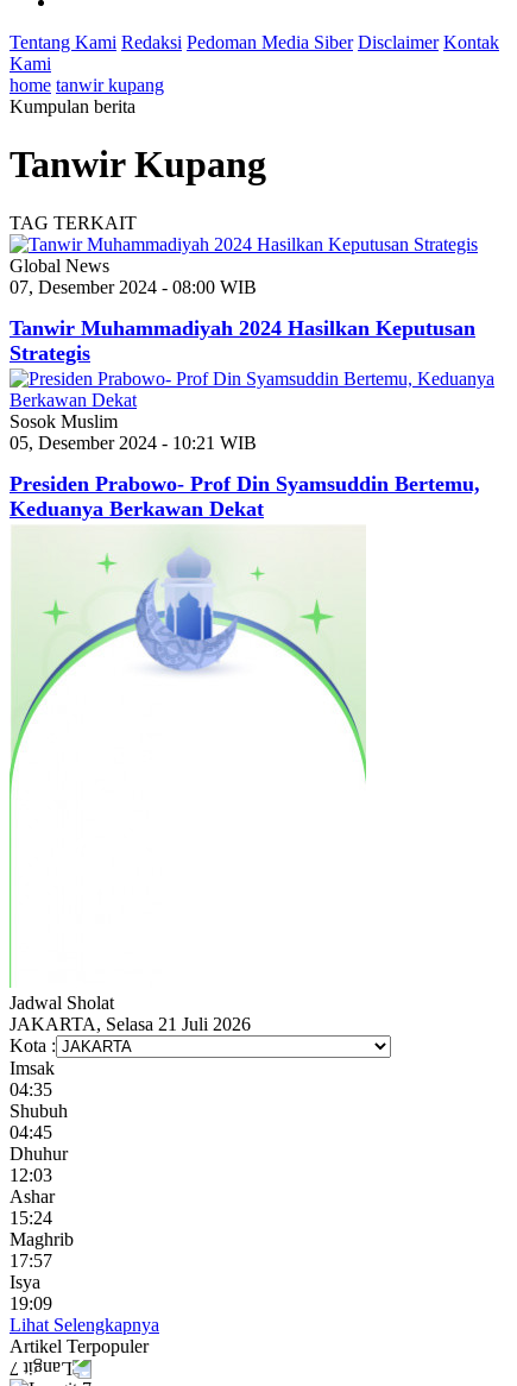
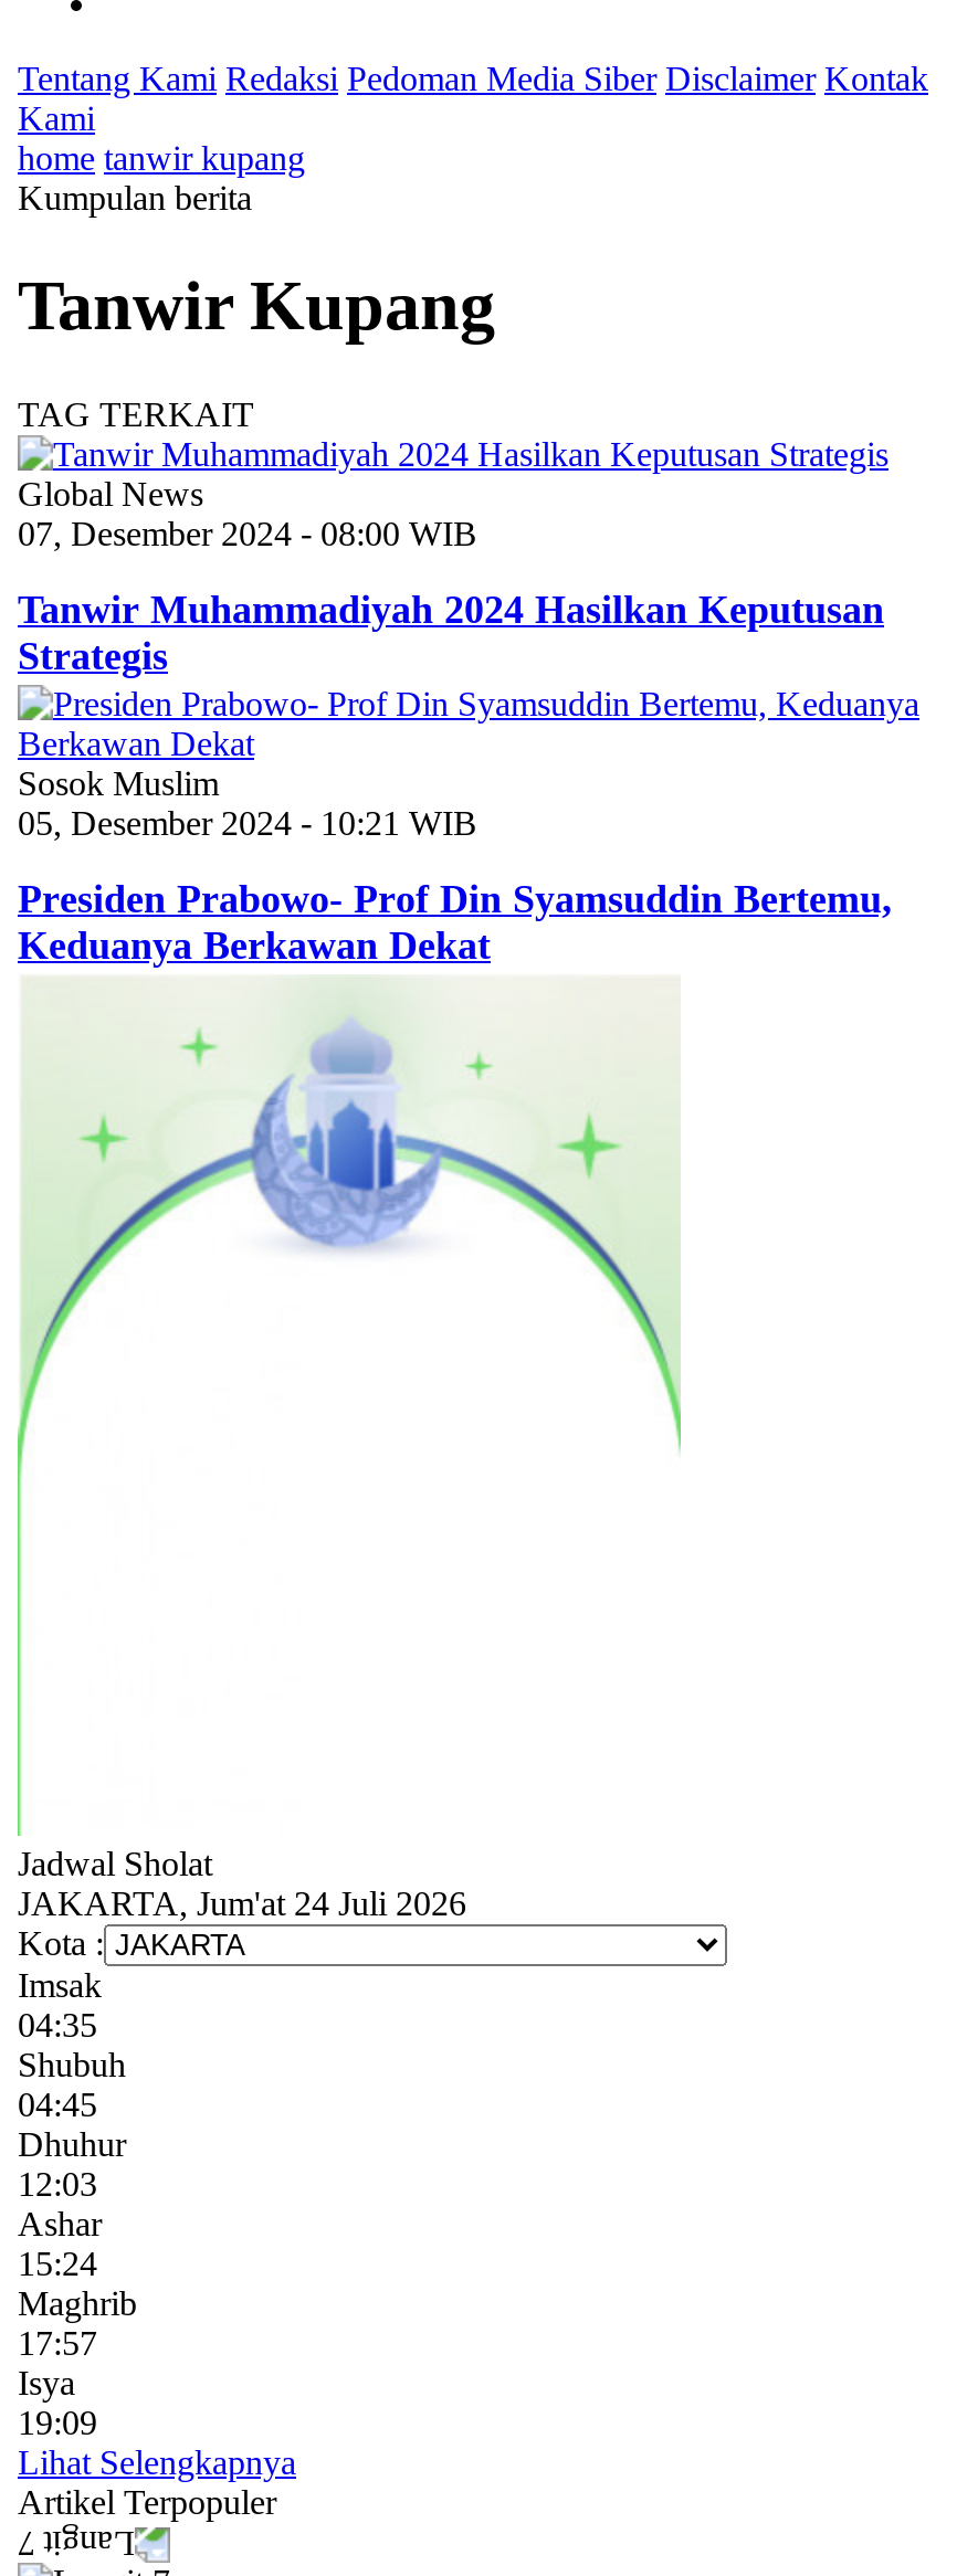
[10,1014,251,1034] JAKARTA, Selasa 21 Juli 2026 -> [18,1884,466,1922] JAKARTA, Jum'at 24 Juli 2026

